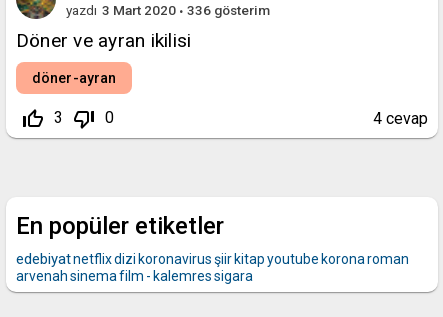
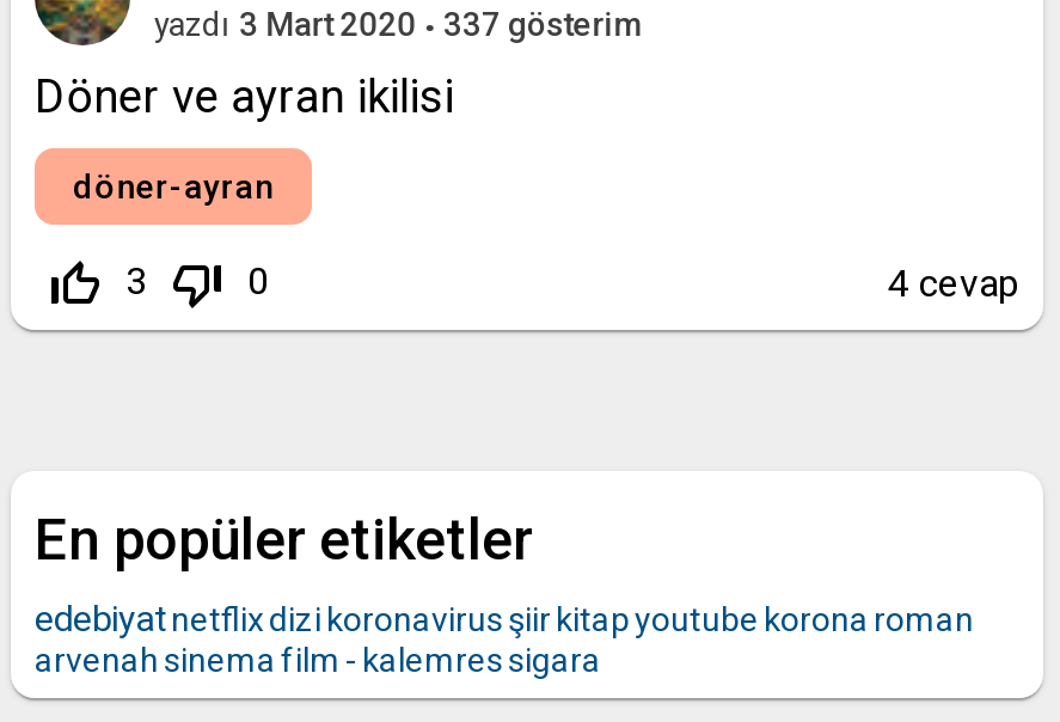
[66,2,270,18] yazdı 3 Mart 2020 336 gösterim -> [154,5,642,44] yazdı 3 Mart 2020 337 gösterim

